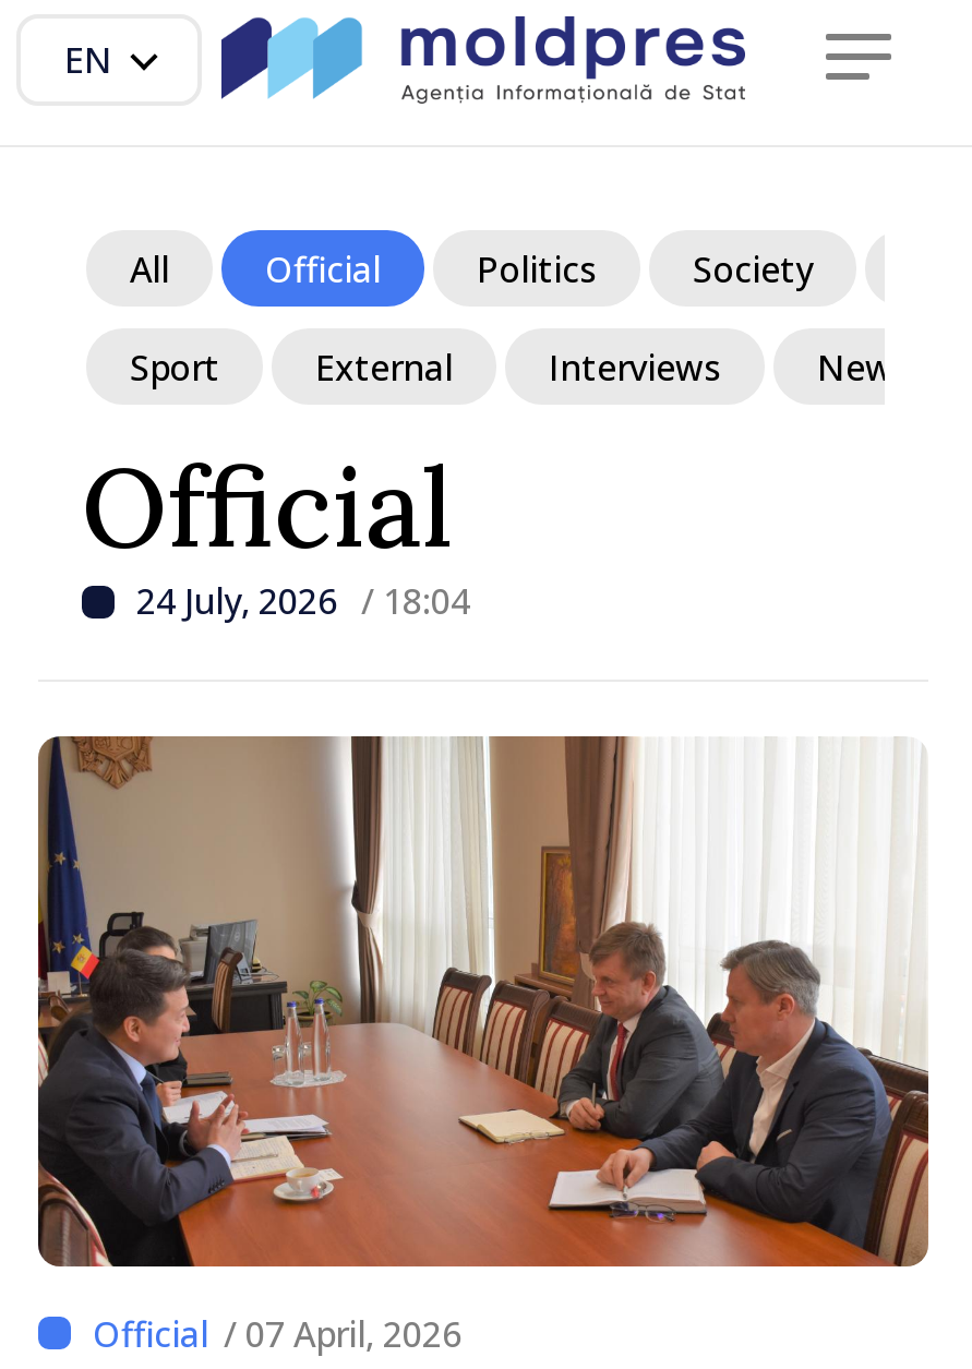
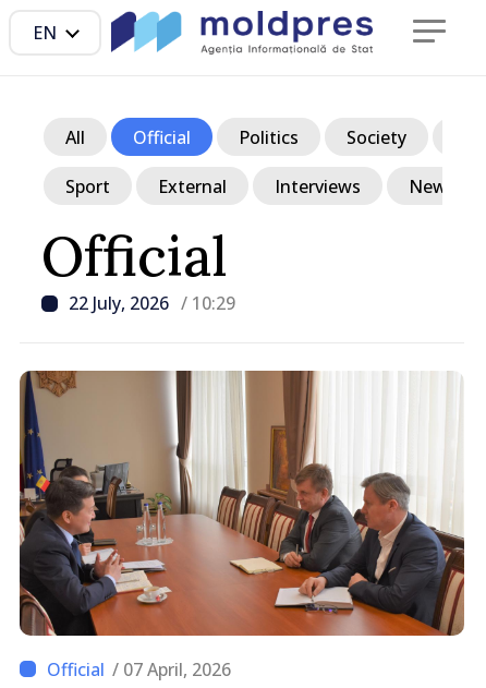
[136,577,470,625] 24 July, 2026 / 18:04 -> [69,291,235,315] 22 July, 2026 / 10:29

